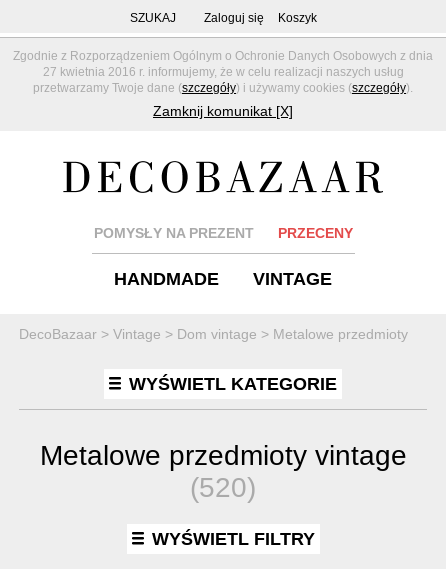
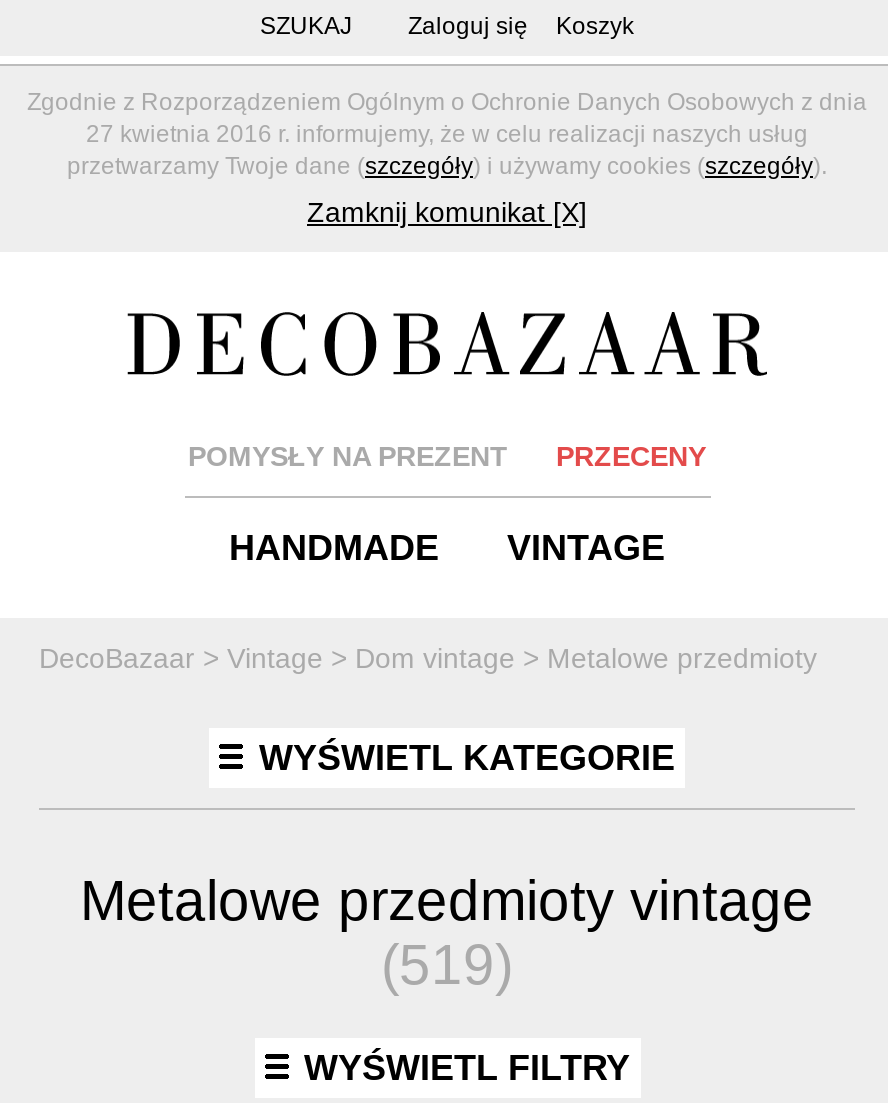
[190,471,256,502] (520) -> [381,933,513,995] (519)

